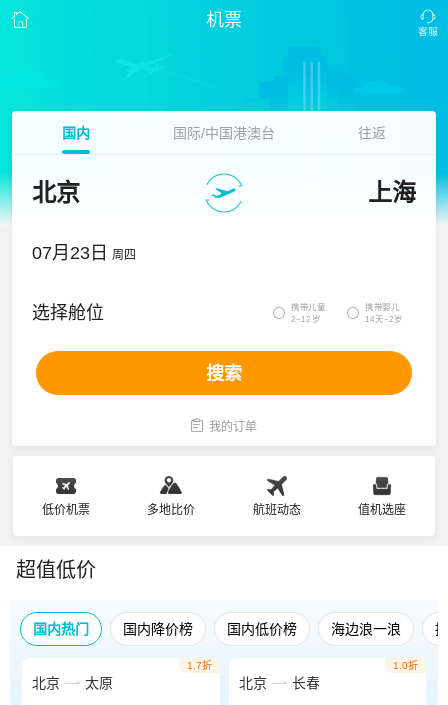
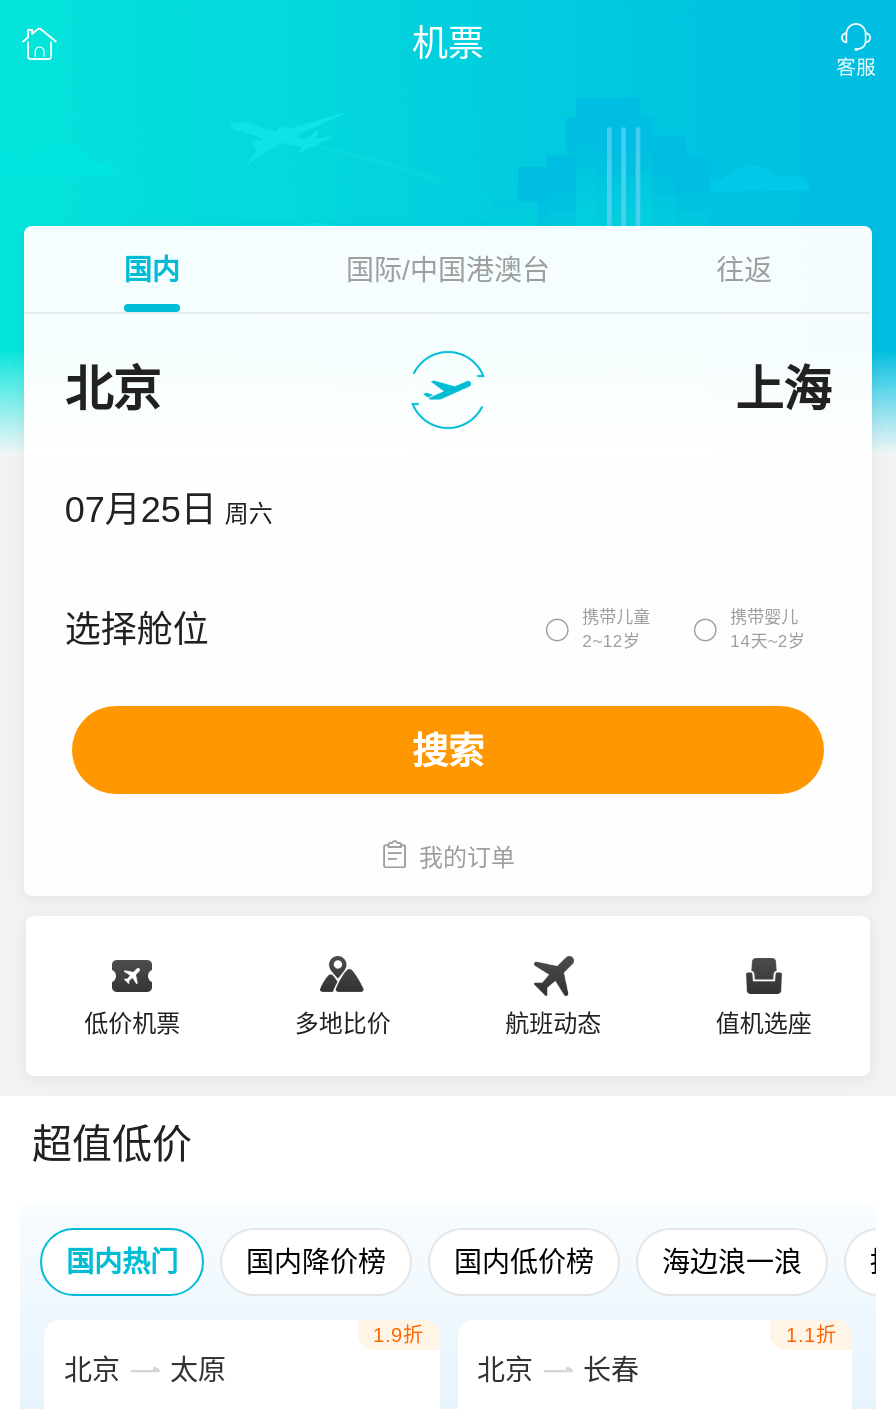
[32,243,136,263] 07月23日 周四 -> [65,490,273,530] 07月25日 周六
[186,660,211,671] 1.7折 -> [373,1324,423,1346] 1.9折
[393,660,418,671] 1.0折 -> [786,1324,836,1346] 1.1折

